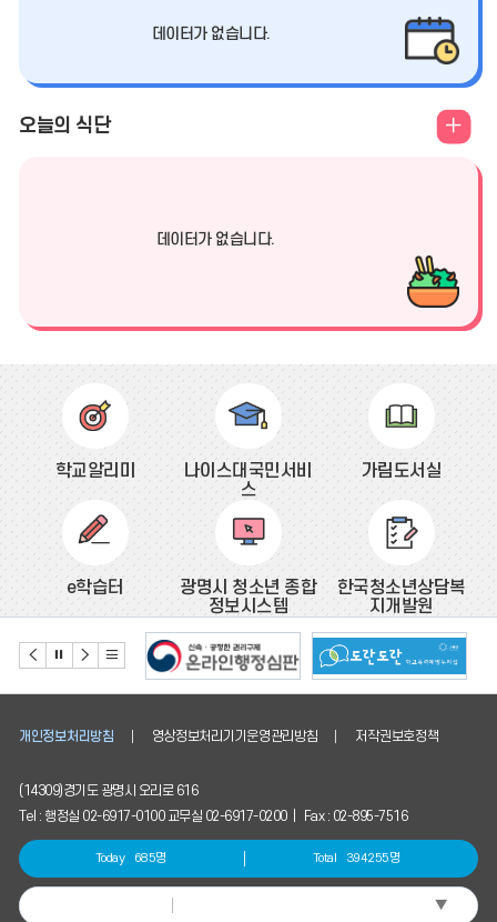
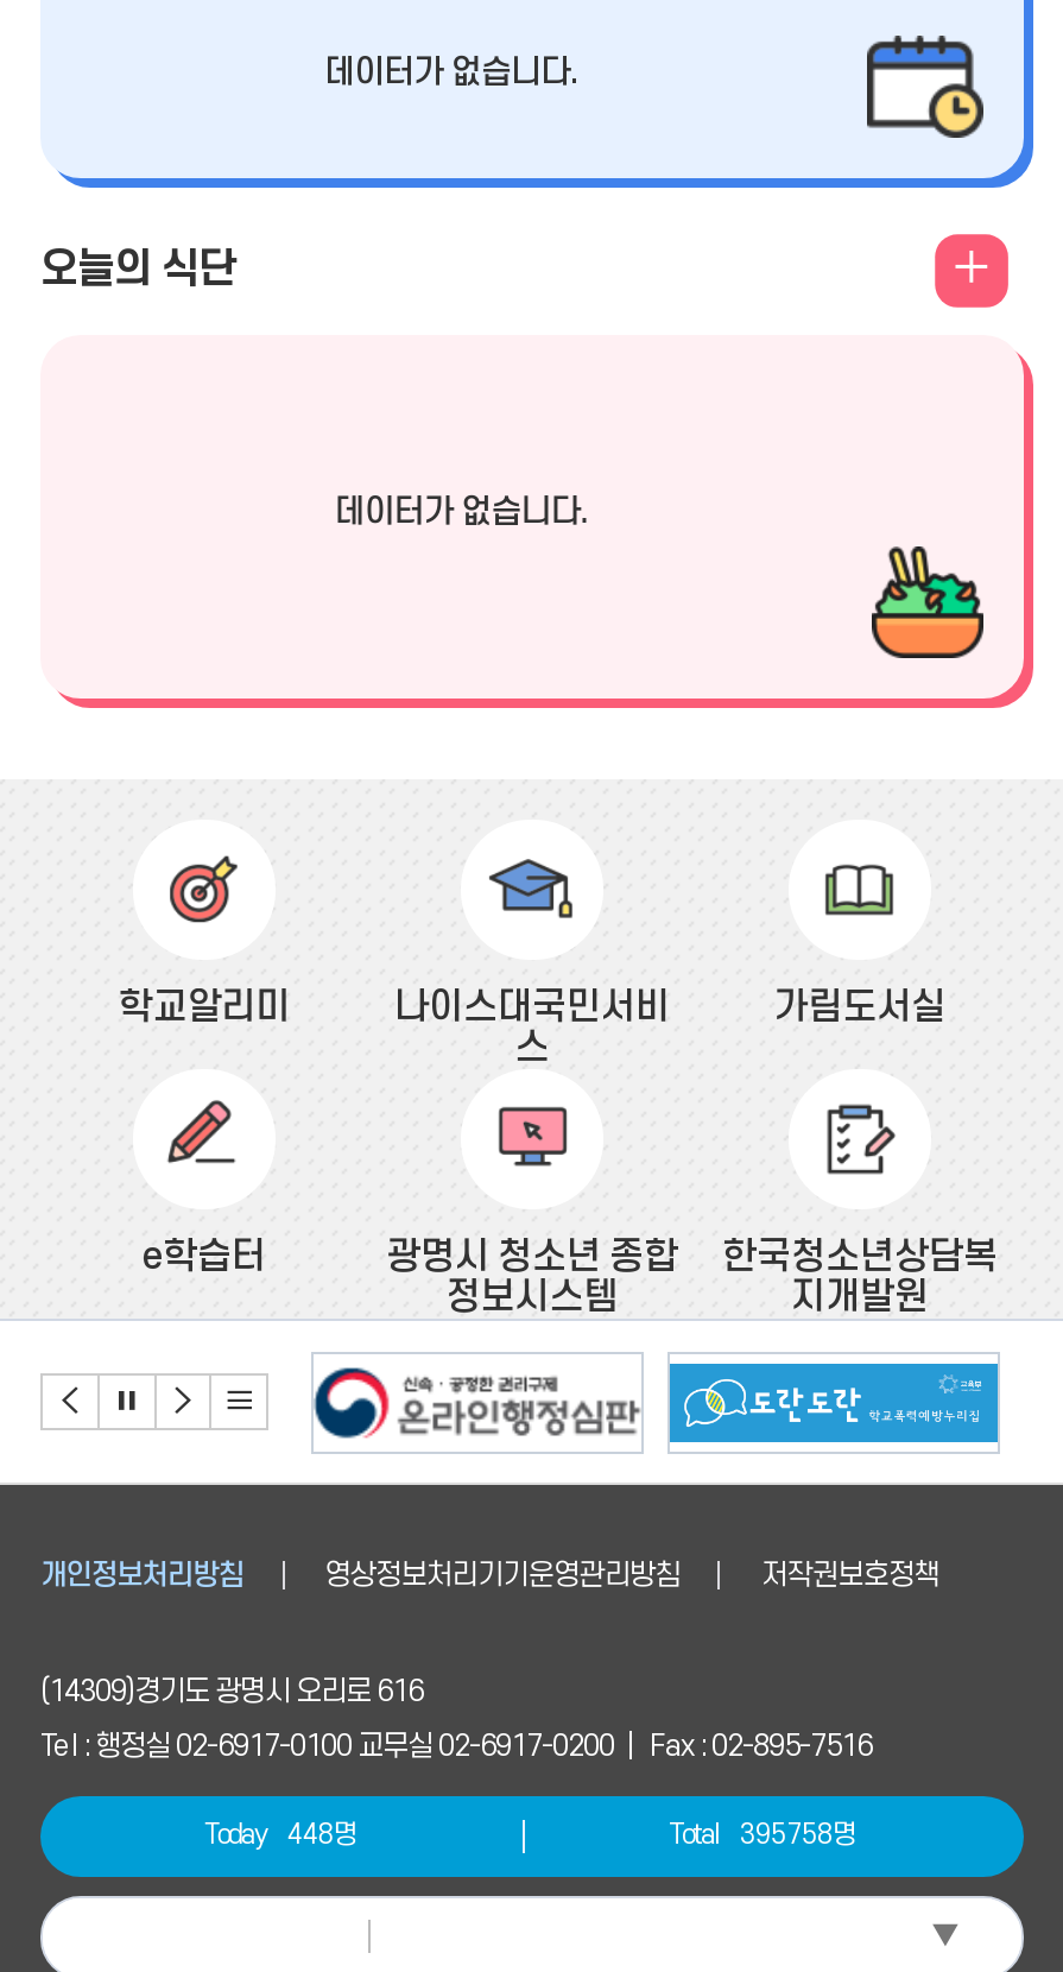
[95,851,167,865] Today 685명 -> [204,1819,358,1850] Today 448명
[312,851,400,865] Total 394255명 -> [669,1819,858,1850] Total 395758명

